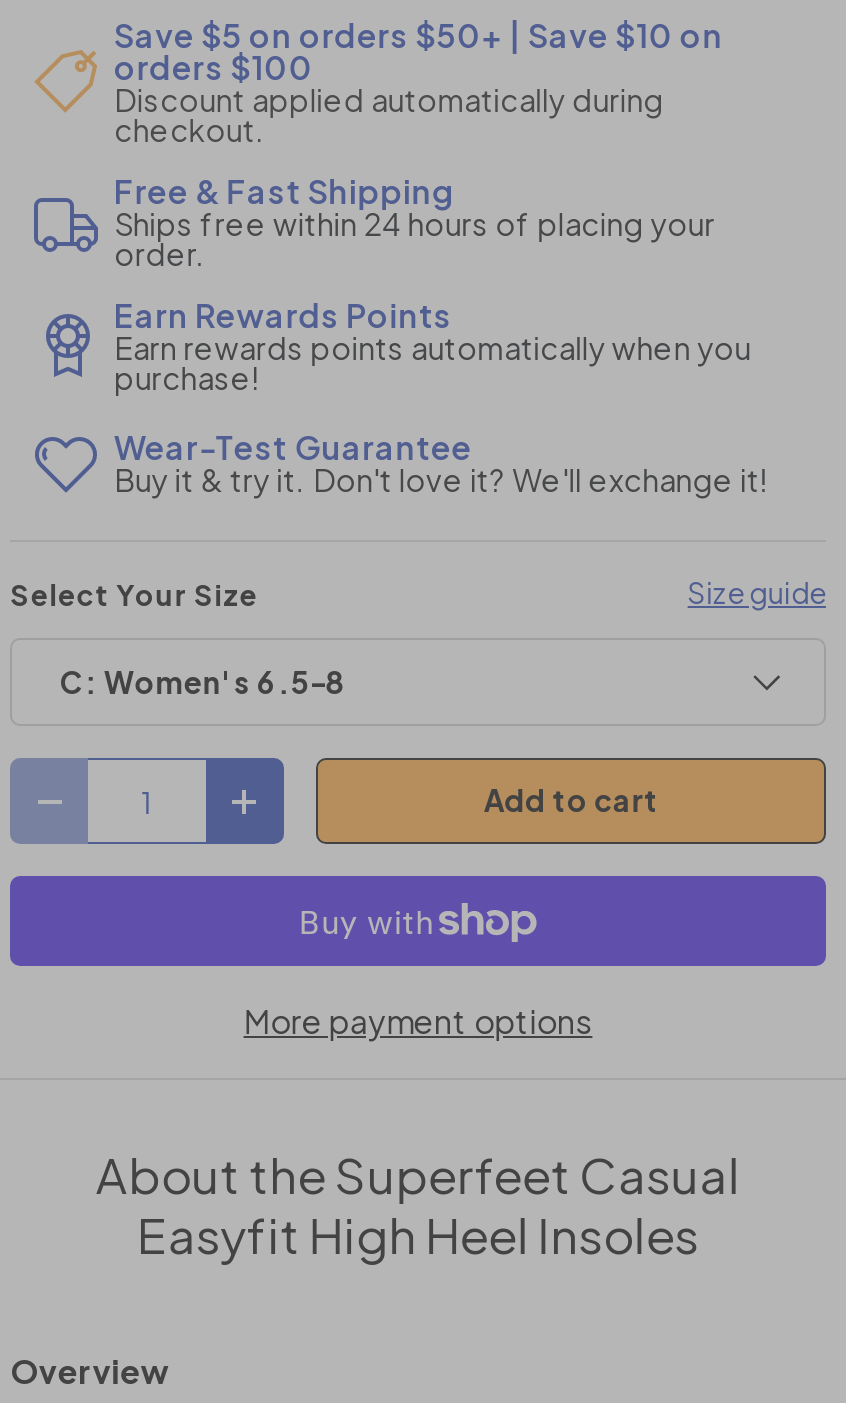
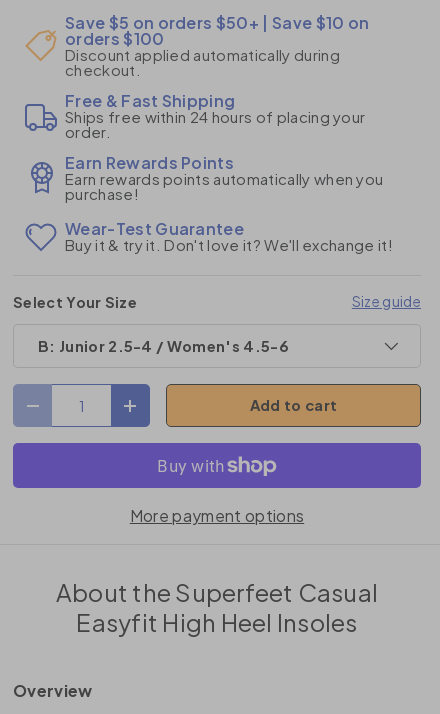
[60,663,346,699] C: Women's 6.5-8 -> [38,337,289,355] B: Junior 2.5-4 / Women's 4.5-6

